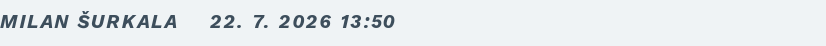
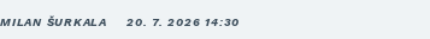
[0,9,396,31] MILAN ŠURKALA 22. 7. 2026 13:50 -> [0,15,240,28] MILAN ŠURKALA 20. 7. 2026 14:30

